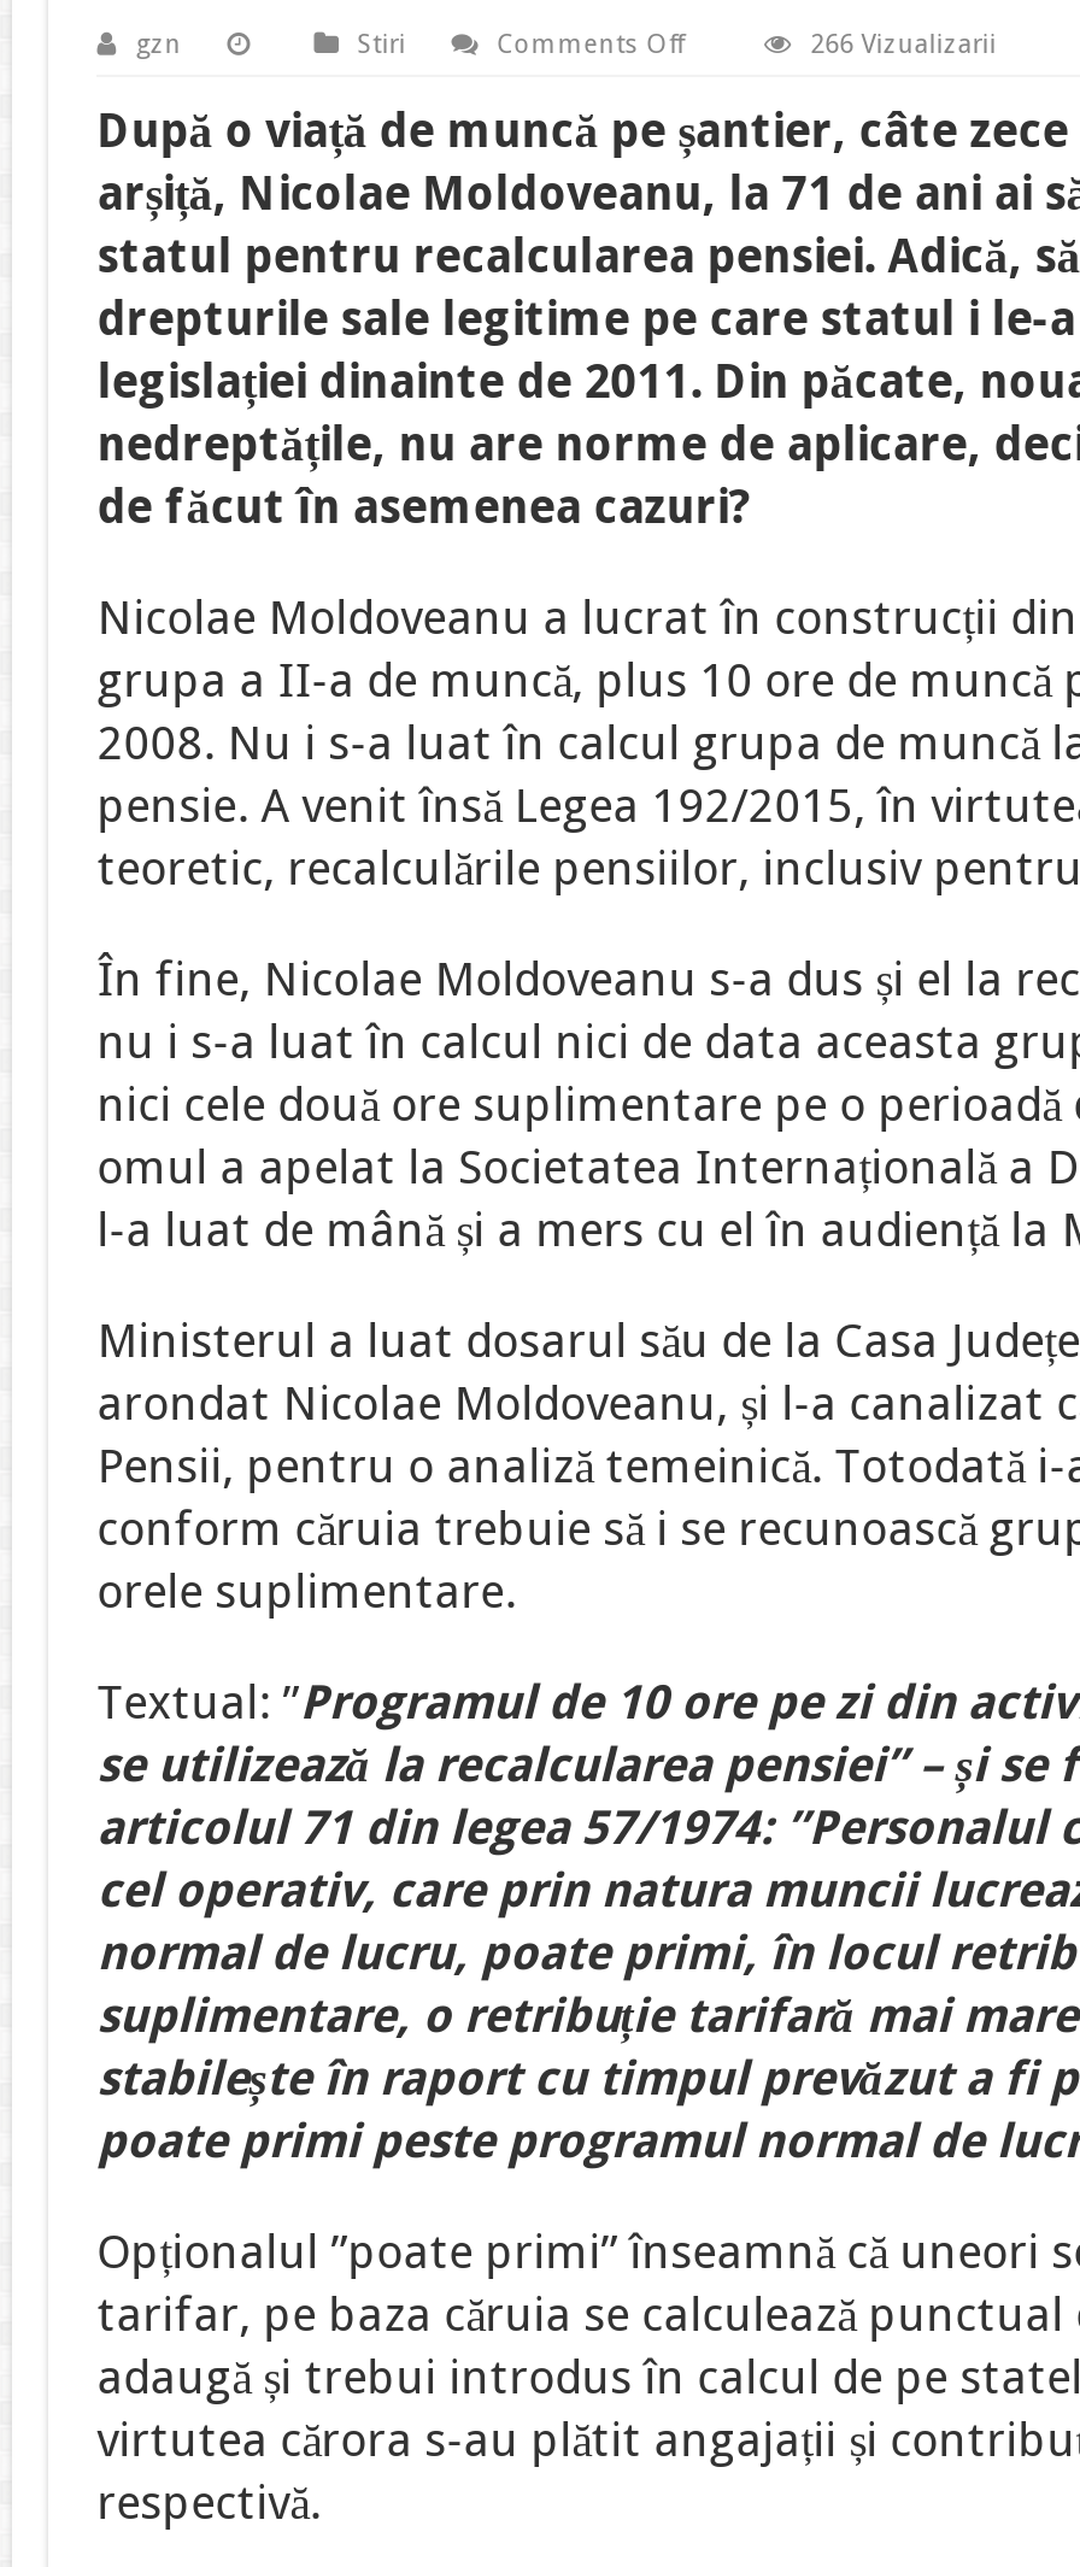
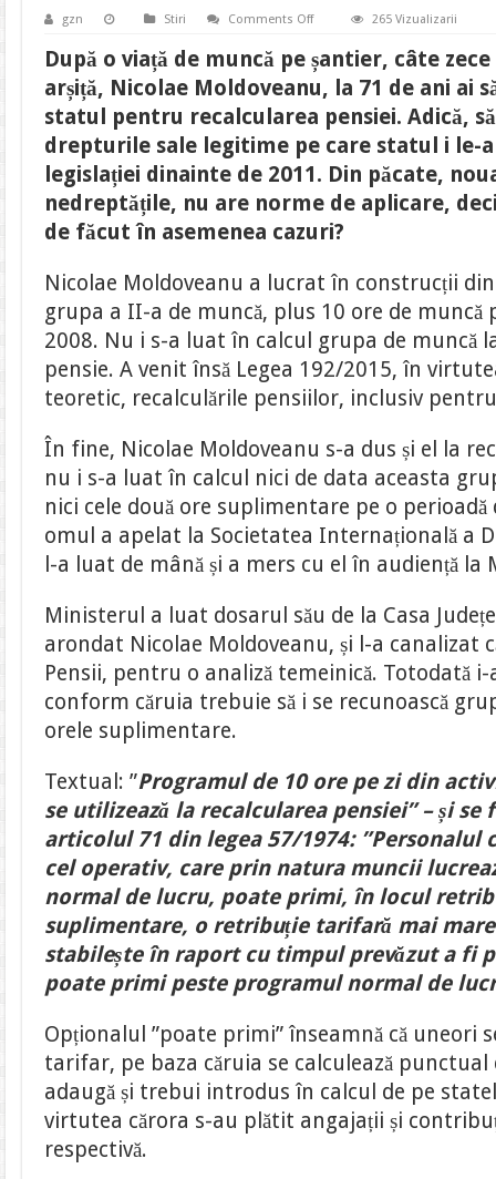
[810,29,996,60] 266 Vizualizarii -> [372,12,457,27] 265 Vizualizarii

